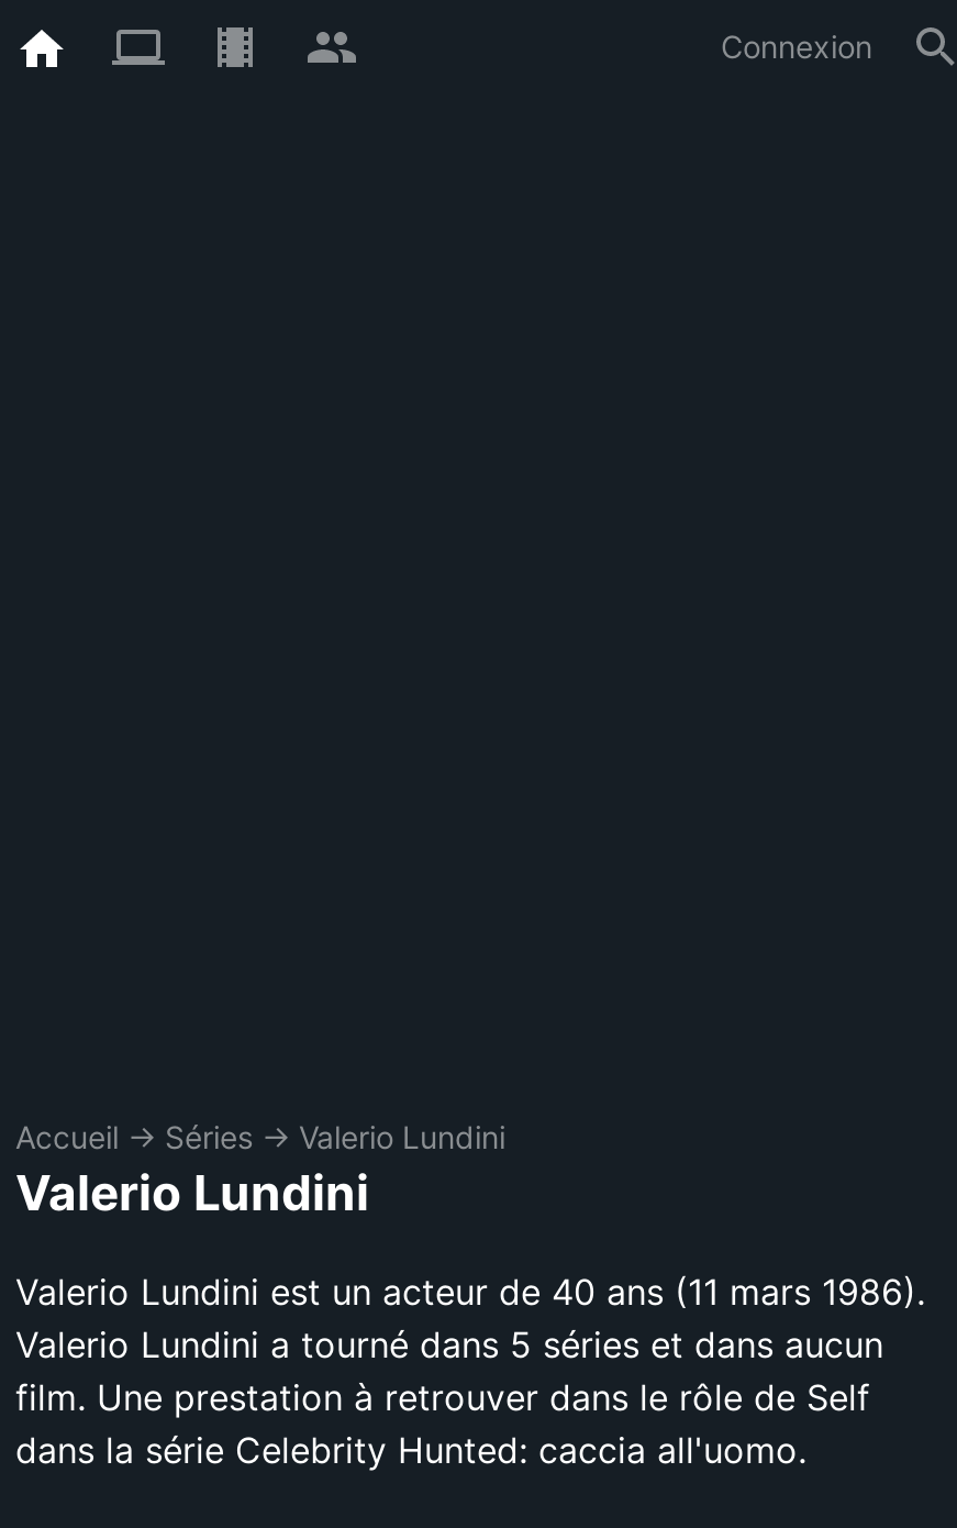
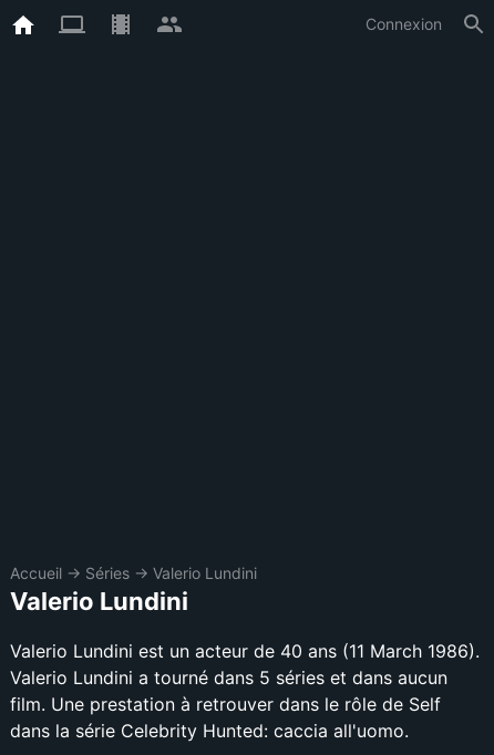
[15,1270,925,1314] Valerio Lundini est un acteur de 40 ans (11 mars 1986). -> [10,640,480,662] Valerio Lundini est un acteur de 40 ans (11 March 1986).

